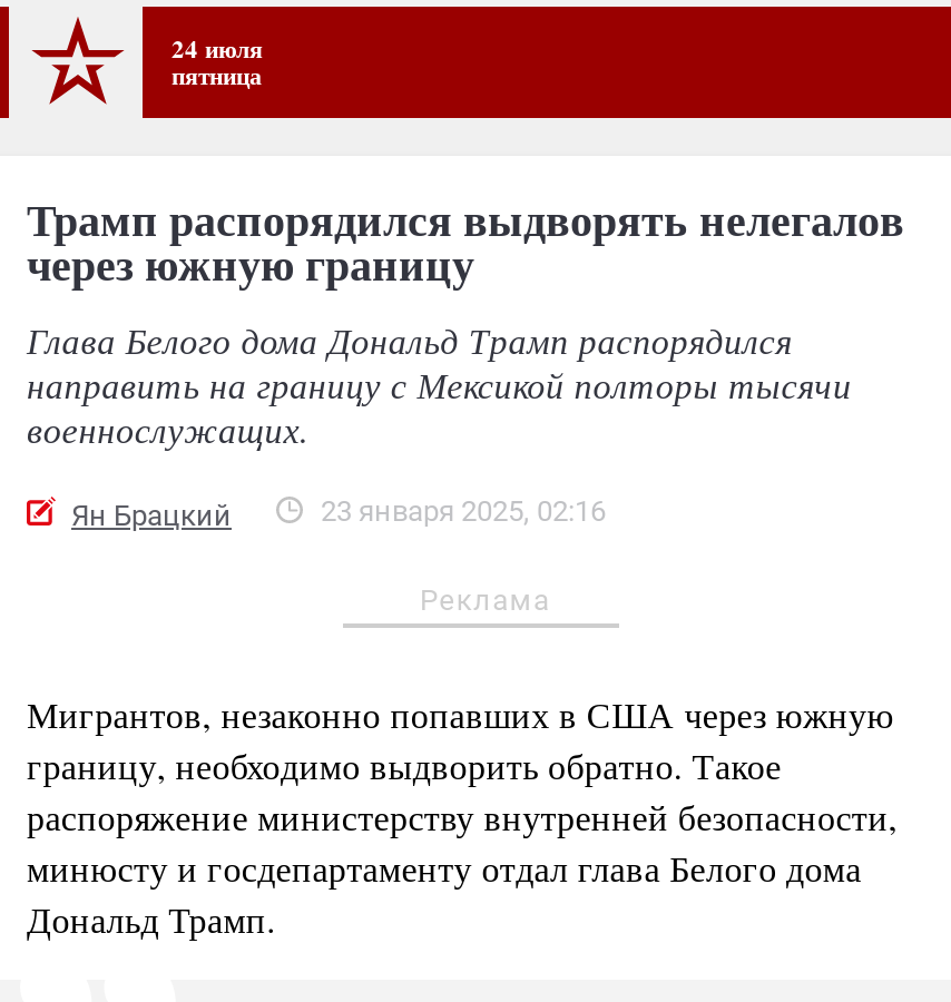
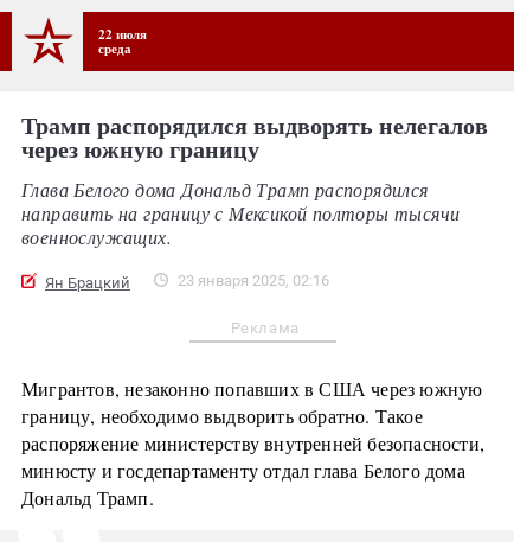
[171,29,263,94] 24 июля | пятница -> [98,24,147,58] 22 июля | среда

